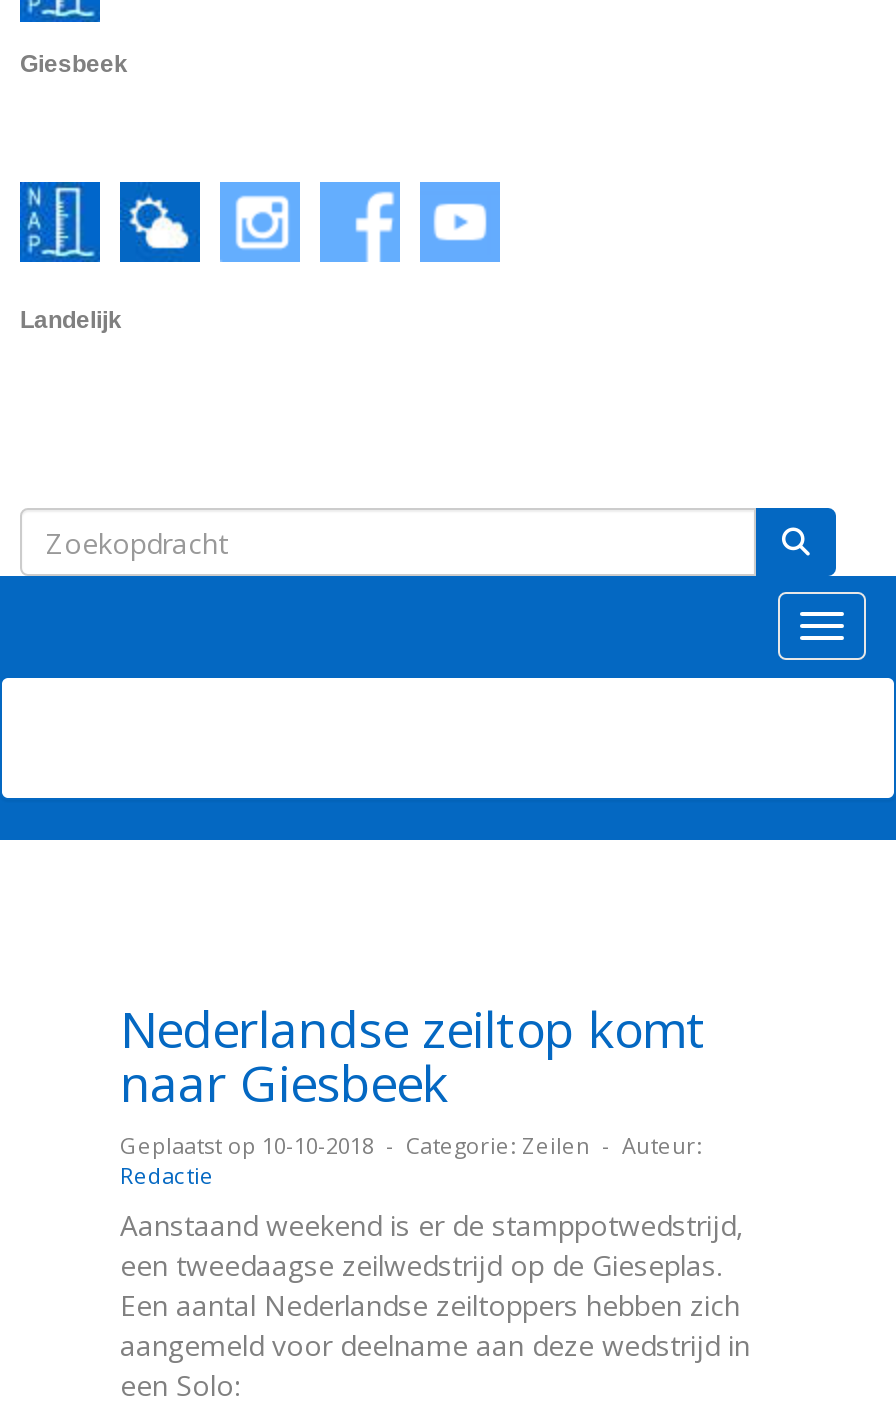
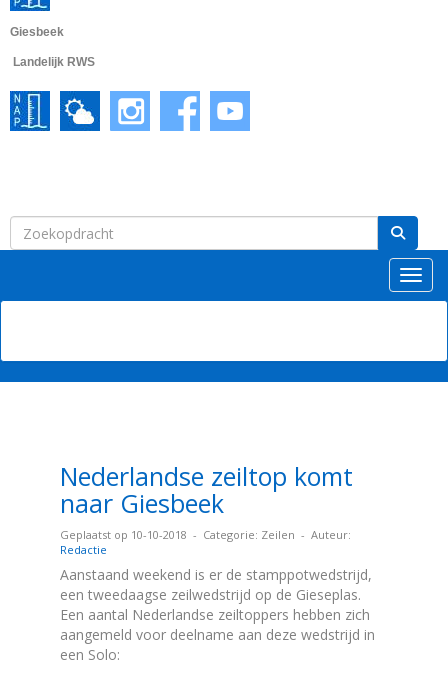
[20,306,128,334] Landelijk -> [10,55,95,69] Landelijk RWS

